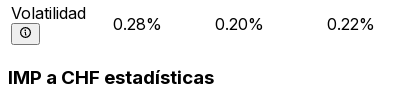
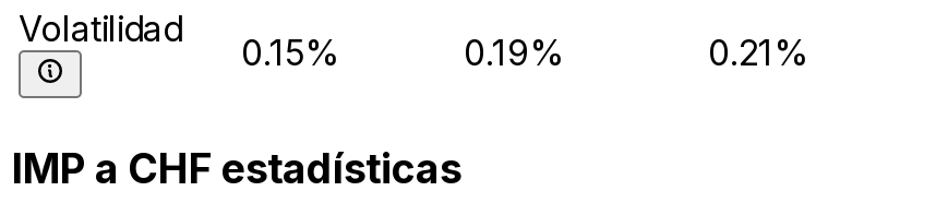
[113,14,162,34] 0.28% -> [241,30,339,74] 0.15%
[215,14,264,34] 0.20% -> [464,30,564,74] 0.19%
[327,14,375,34] 0.22% -> [708,30,808,74] 0.21%

